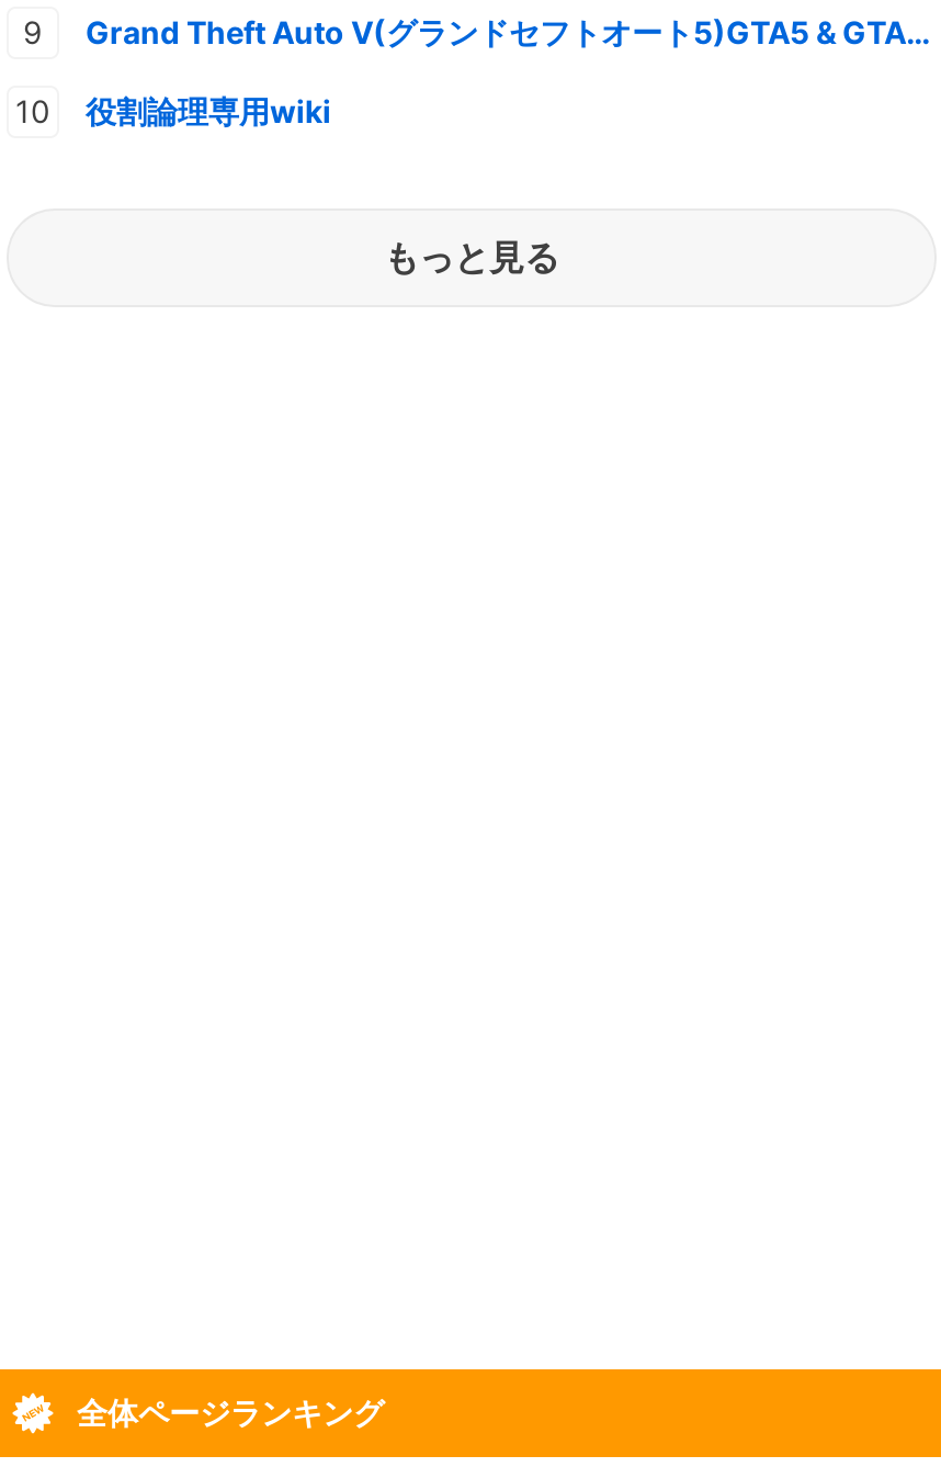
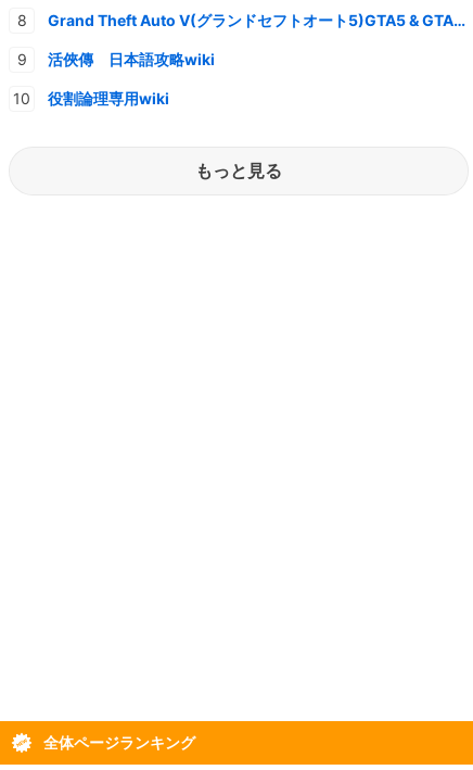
none -> [48,50,215,68] 活俠傳 日本語攻略wiki

